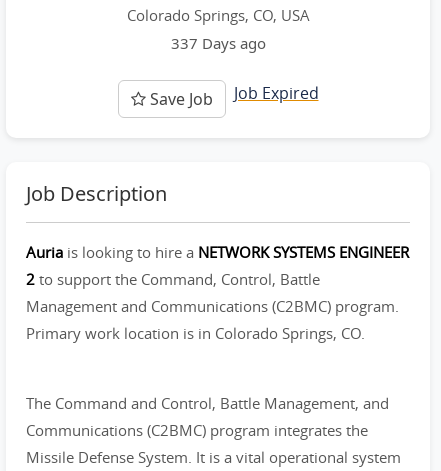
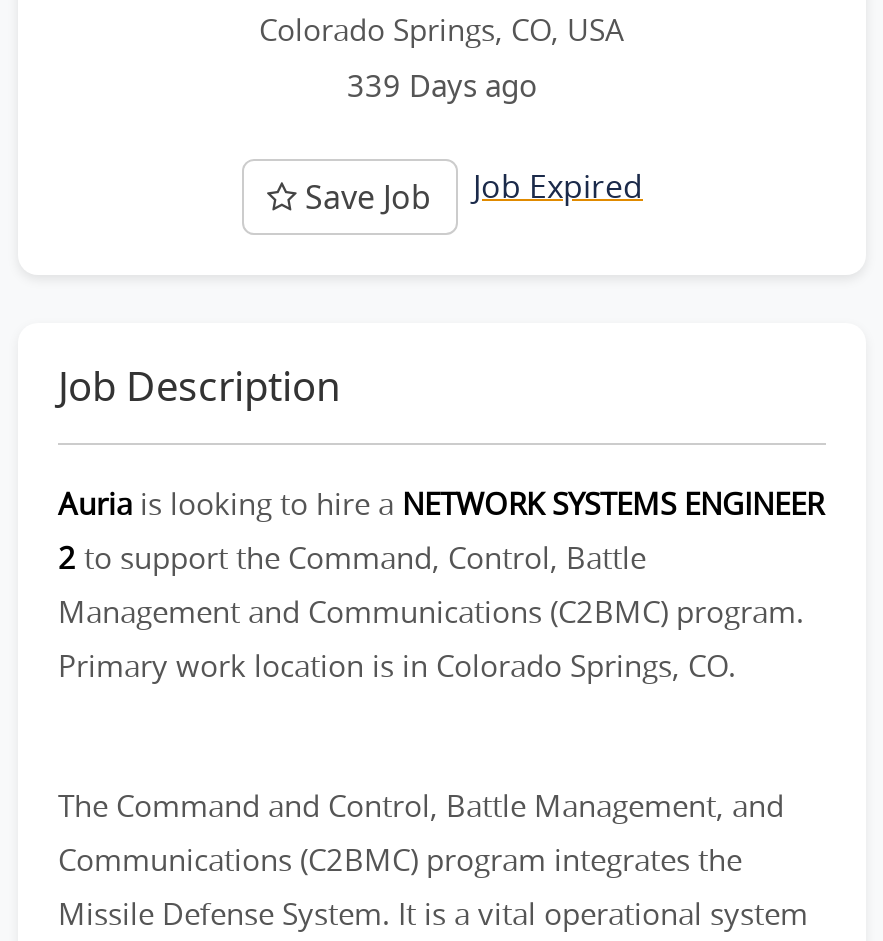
[170,33,265,53] 337 Days ago -> [347,65,537,105] 339 Days ago

